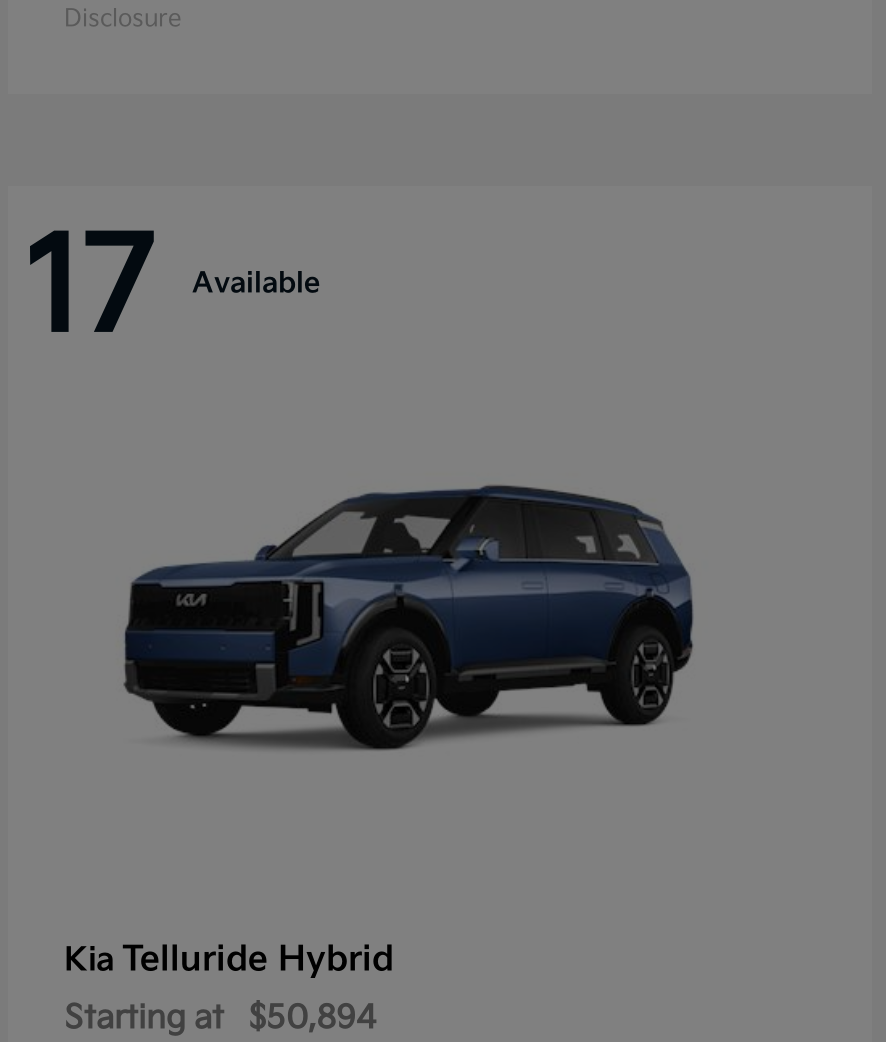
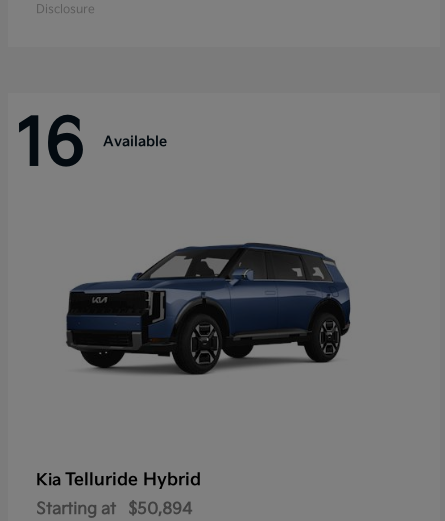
[24,213,320,367] 17 Available -> [16,107,167,184] 16 Available

